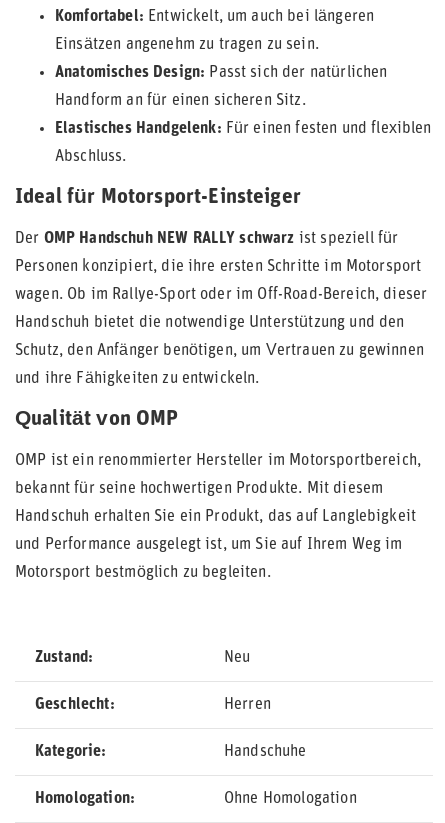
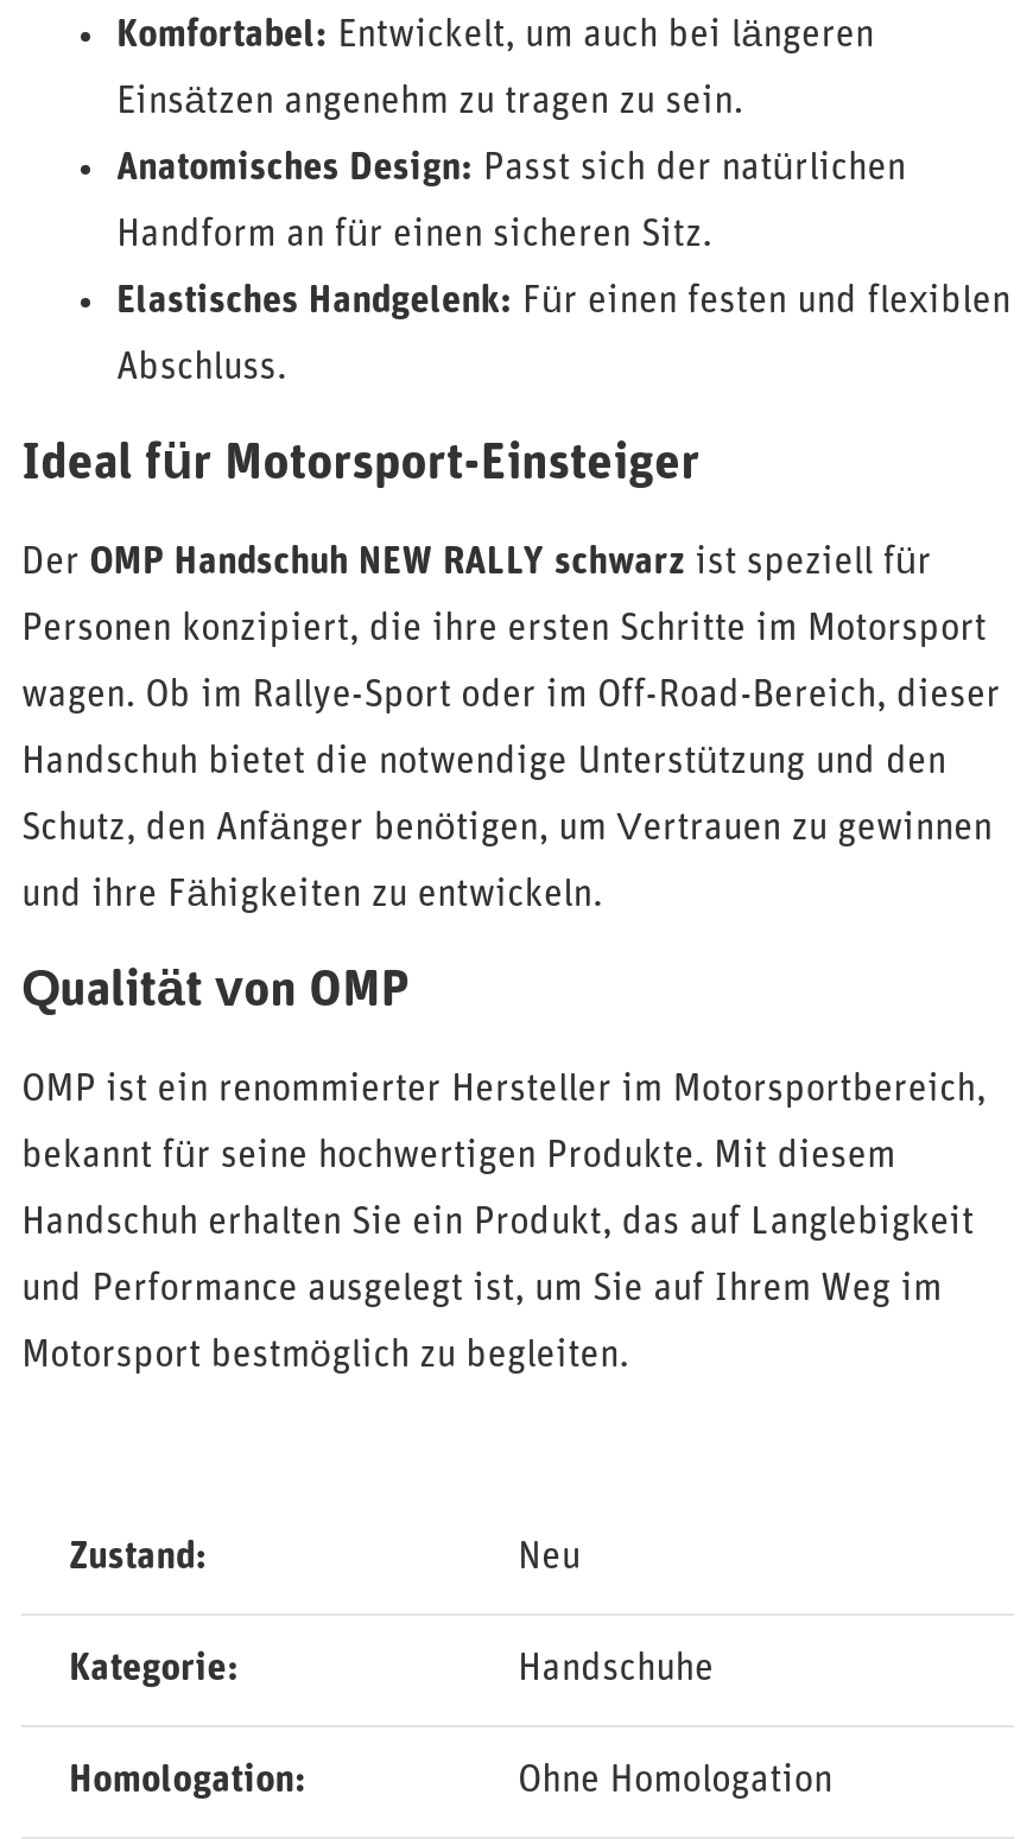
[35,697,271,713] Geschlecht | Herren -> none

